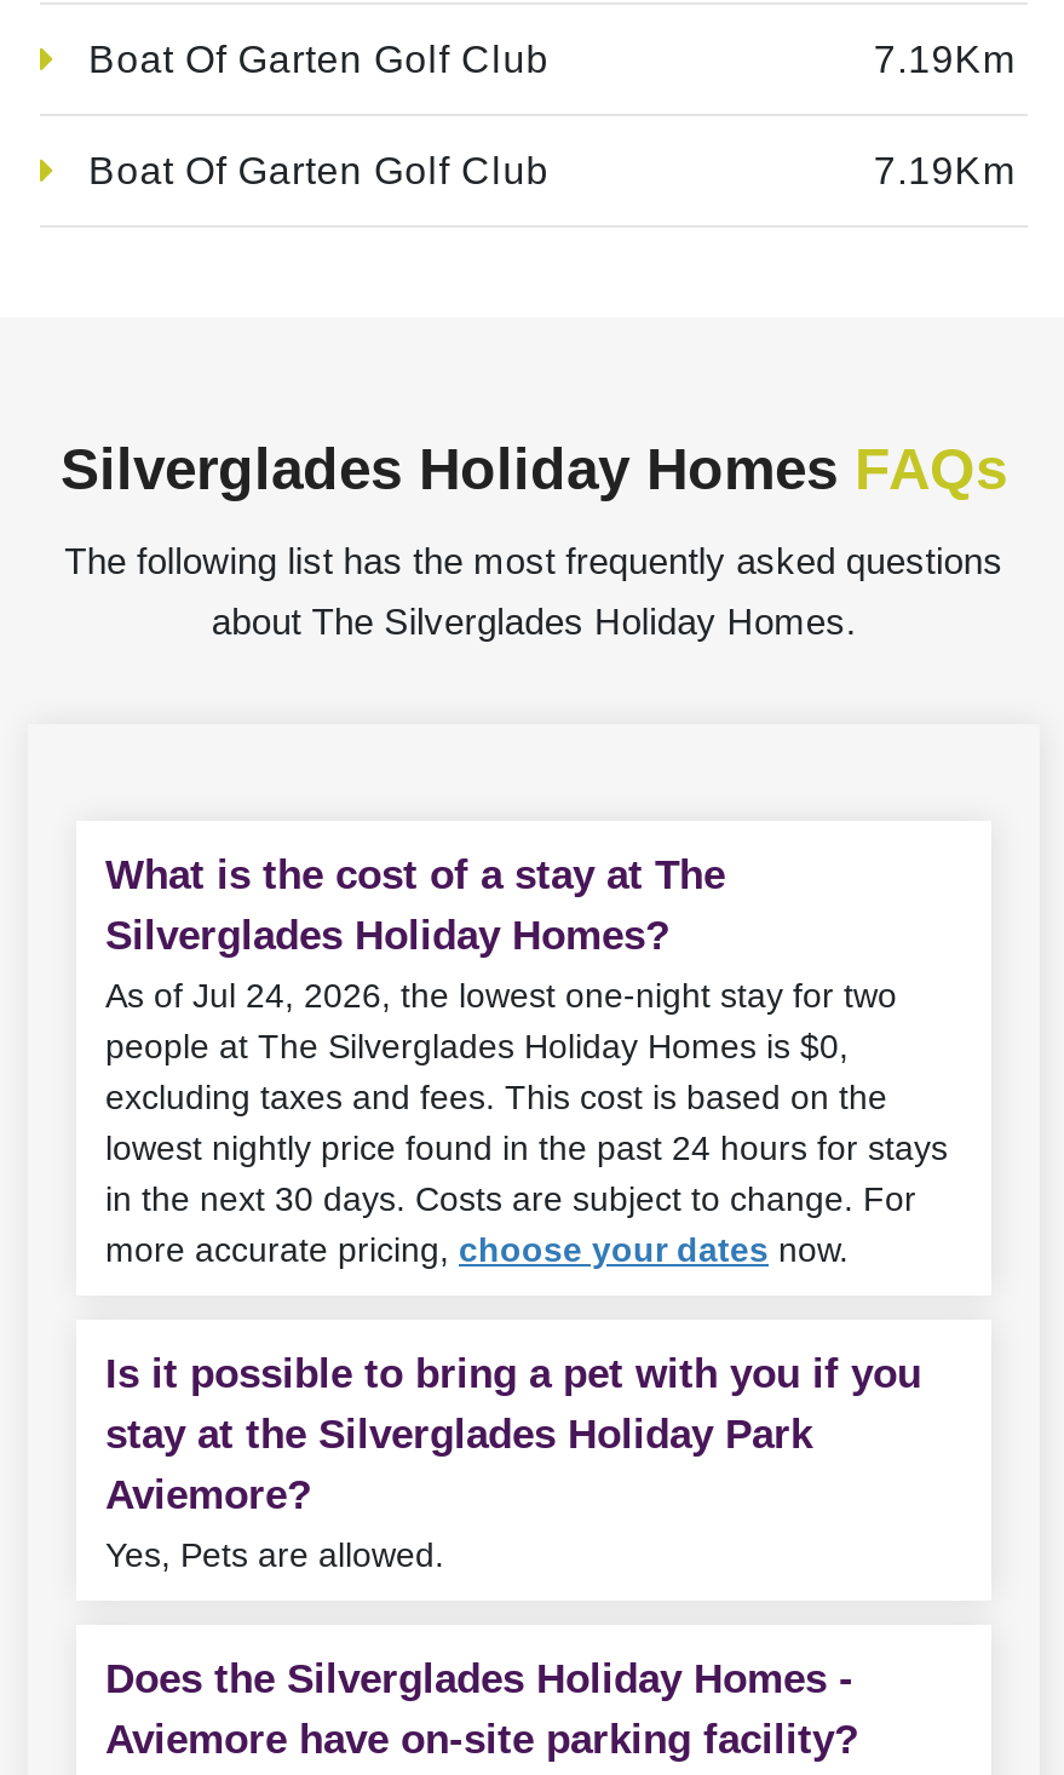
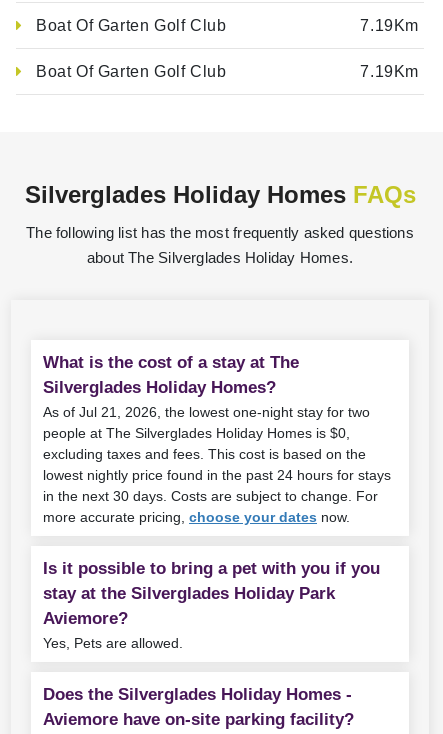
[105,976,897,1015] As of Jul 24, 2026, the lowest one-night stay for two -> [43,404,370,420] As of Jul 21, 2026, the lowest one-night stay for two

